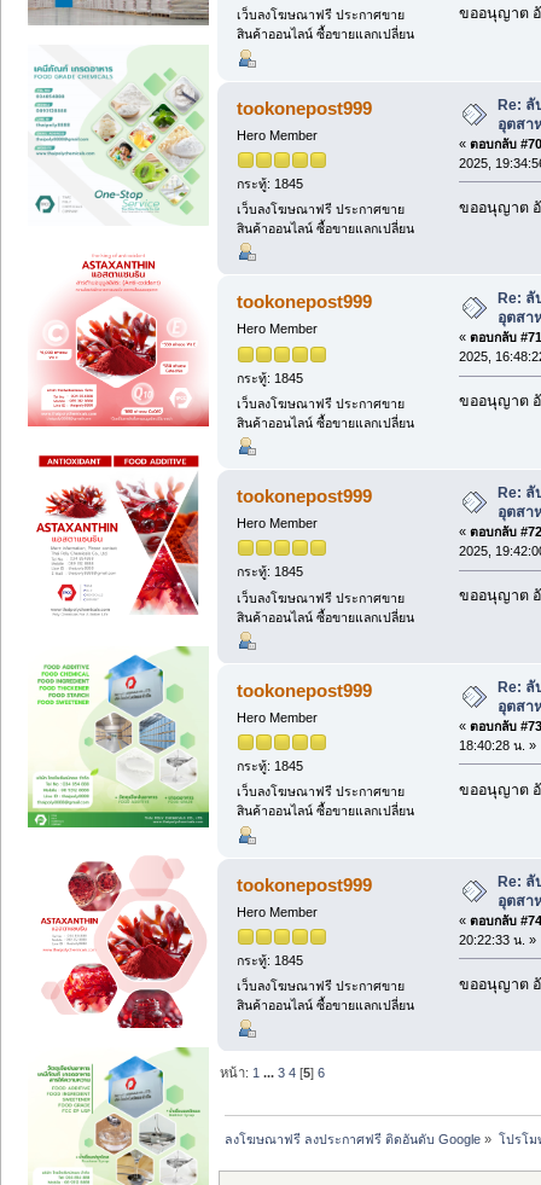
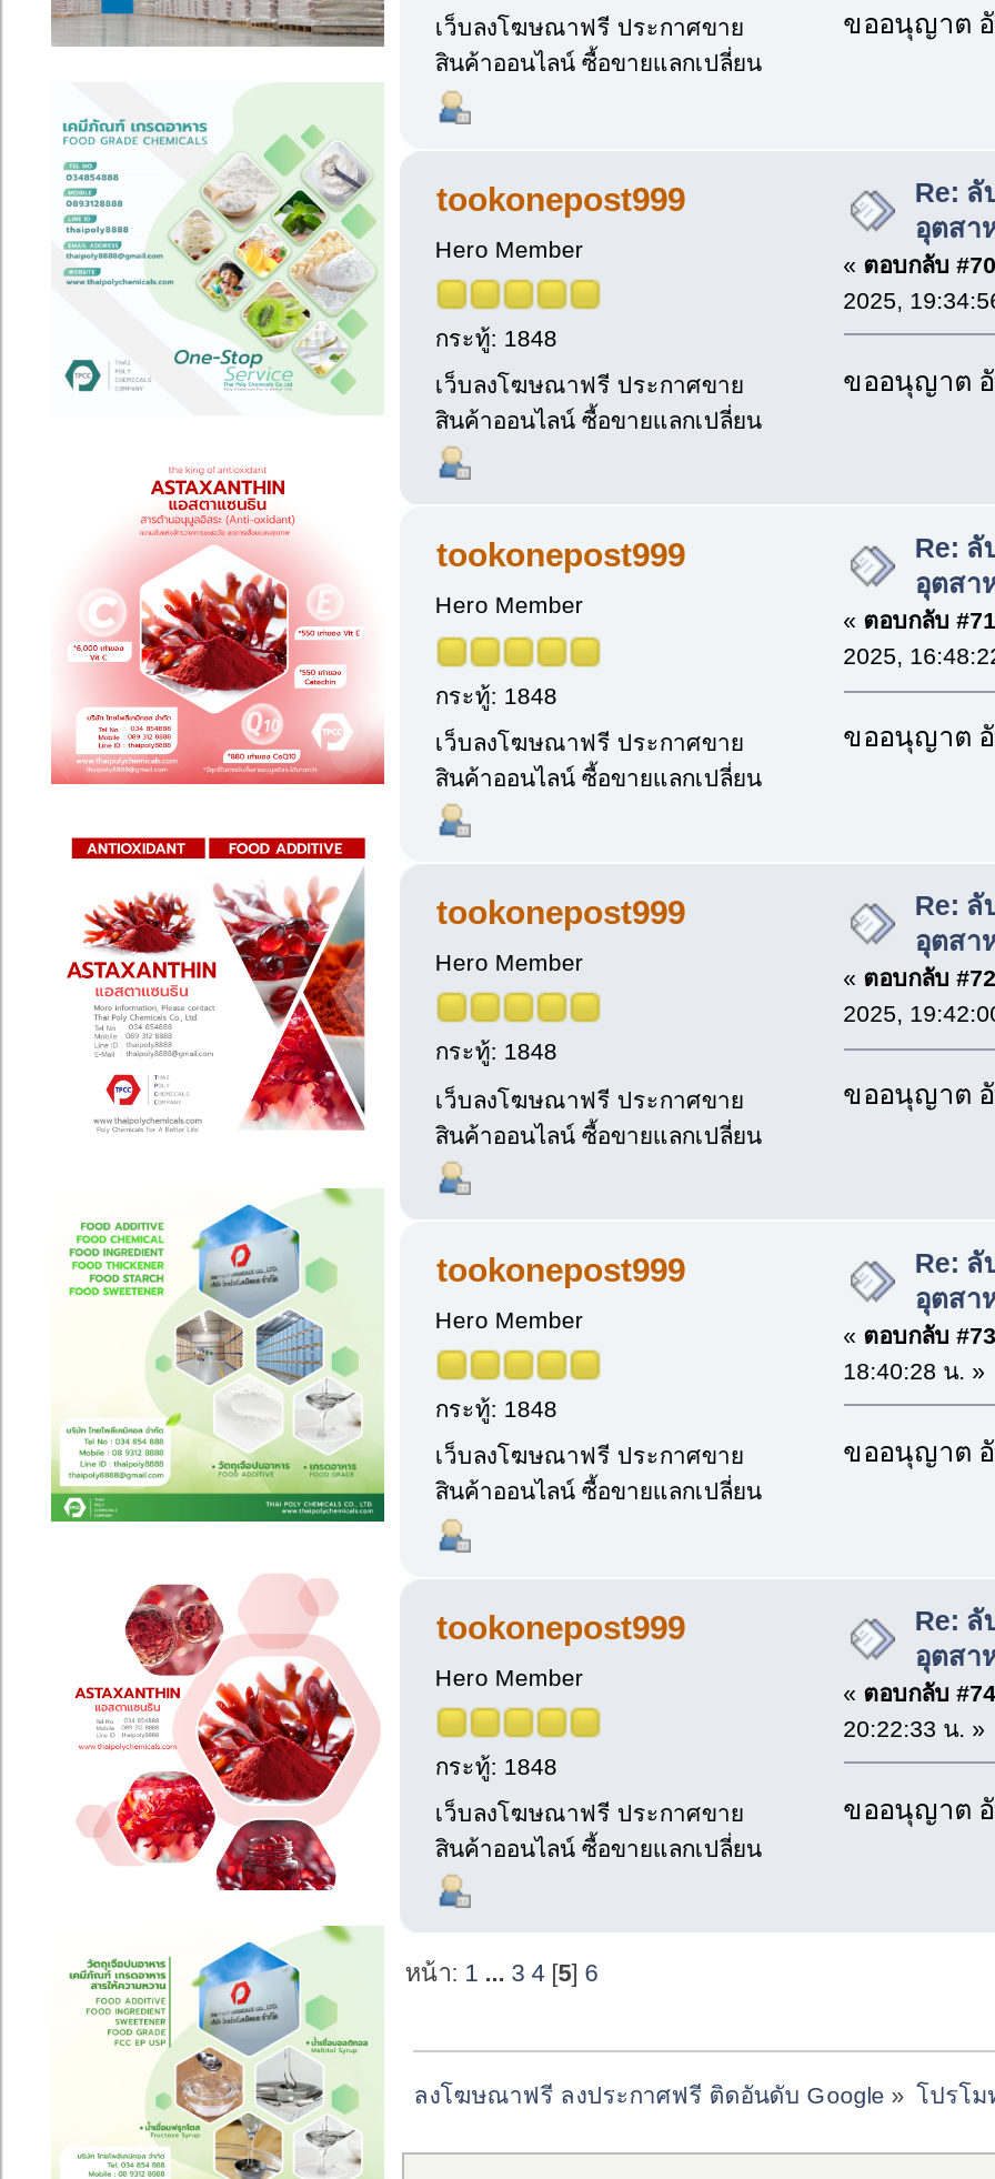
[237,176,303,191] กระทู้: 1845 -> [435,324,557,351] กระทู้: 1848
[237,370,303,385] กระทู้: 1845 -> [435,681,557,708] กระทู้: 1848
[237,565,303,579] กระทู้: 1845 -> [435,1038,557,1065] กระทู้: 1848
[237,759,303,773] กระทู้: 1845 -> [435,1395,557,1422] กระทู้: 1848
[237,953,303,967] กระทู้: 1845 -> [435,1752,557,1779] กระทู้: 1848

